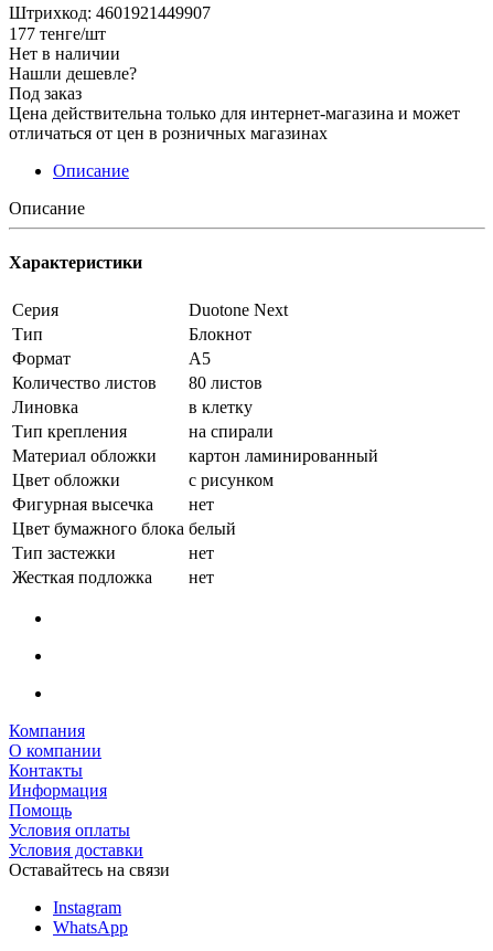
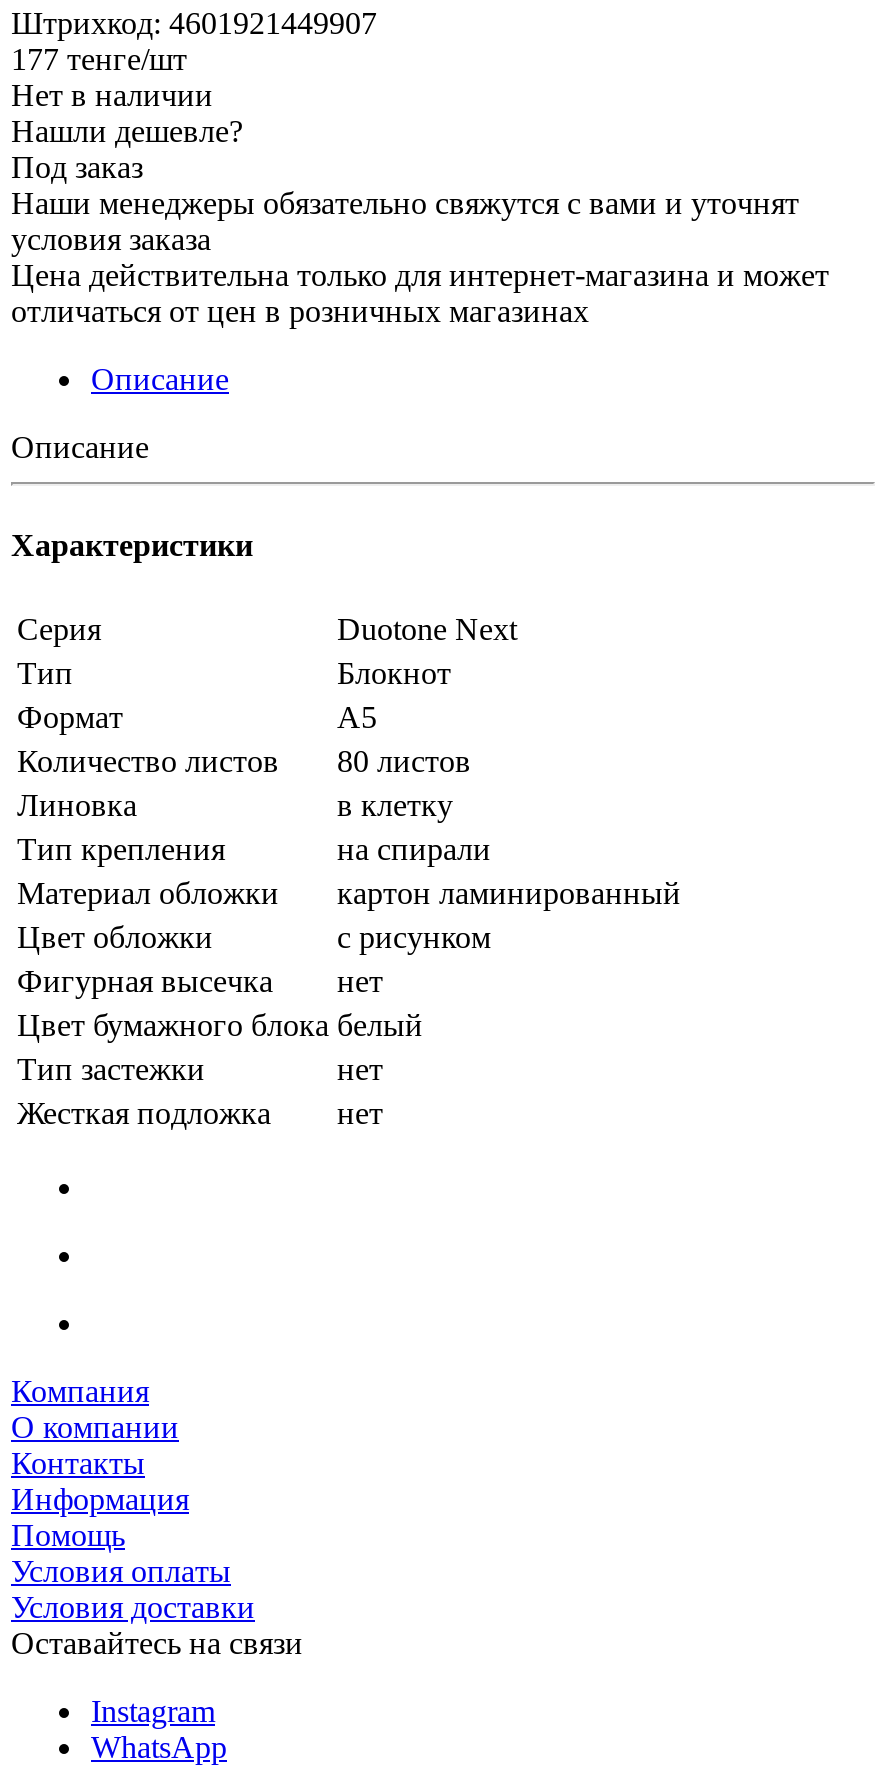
none -> [11,186,799,256] Наши менеджеры обязательно свяжутся с вами и уточнят | условия заказа

